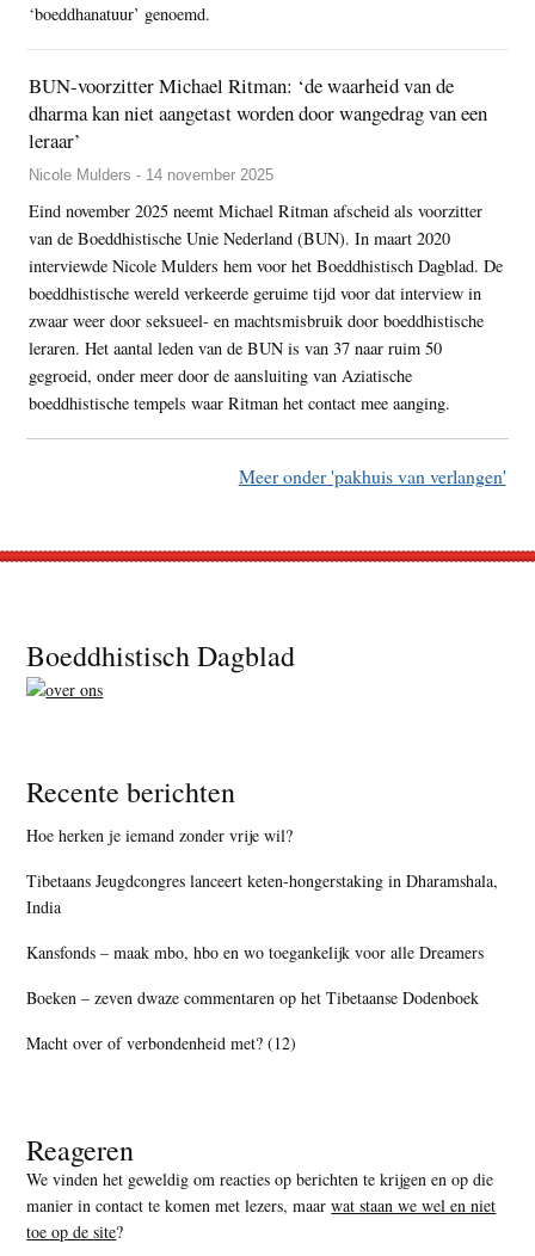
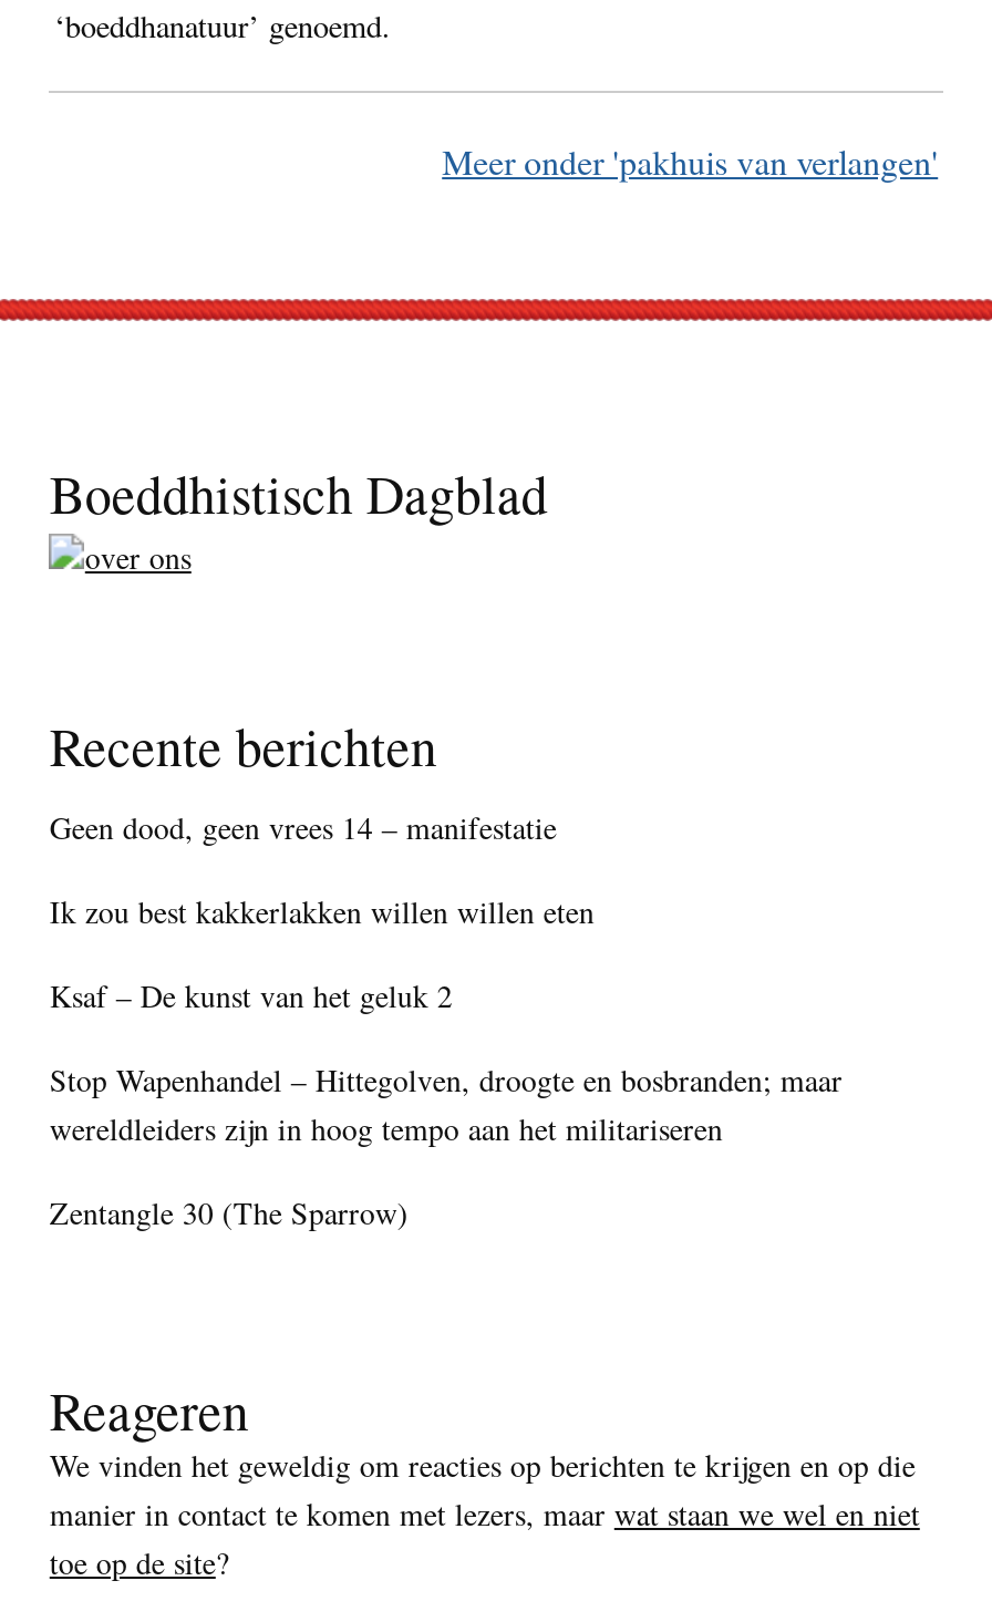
[29,72,503,415] BUN-voorzitter Michael Ritman: ‘de waarheid van de | dharma kan niet aangetast worden door wangedrag van een | leraar’ | Nicole Mulders - 14 november 2025 | Eind november 2025 neemt Michael Ritman afscheid als voorzitter | van de Boeddhistische Unie Nederland (BUN). In maart 2020 | interviewde Nicole Mulders hem voor het Boeddhistisch Dagblad. De | boeddhistische wereld verkeerde geruime tijd voor dat interview in | zwaar weer door seksueel- en machtsmisbruik door boeddhistische | leraren. Het aantal leden van de BUN is van 37 naar ruim 50 | gegroeid, onder meer door de aansluiting van Aziatische | boeddhistische tempels waar Ritman het contact mee aanging. -> none
[27,824,293,847] Hoe herken je iemand zonder vrije wil? -> [50,806,557,849] Geen dood, geen vrees 14 – manifestatie
[27,869,498,918] Tibetaans Jeugdcongres lanceert keten-hongerstaking in Dharamshala, | India -> [50,891,594,933] Ik zou best kakkerlakken willen willen eten
[27,941,484,964] Kansfonds – maak mbo, hbo en wo toegankelijk voor alle Dreamers -> [50,975,453,1017] Ksaf – De kunst van het geluk 2
[27,986,479,1009] Boeken – zeven dwaze commentaren op het Tibetaanse Dodenboek -> [50,1059,842,1150] Stop Wapenhandel – Hittegolven, droogte en bosbranden; maar | wereldleiders zijn in hoog tempo aan het militariseren
[27,1032,297,1054] Macht over of verbondenheid met? (12) -> [50,1192,408,1234] Zentangle 30 (The Sparrow)

